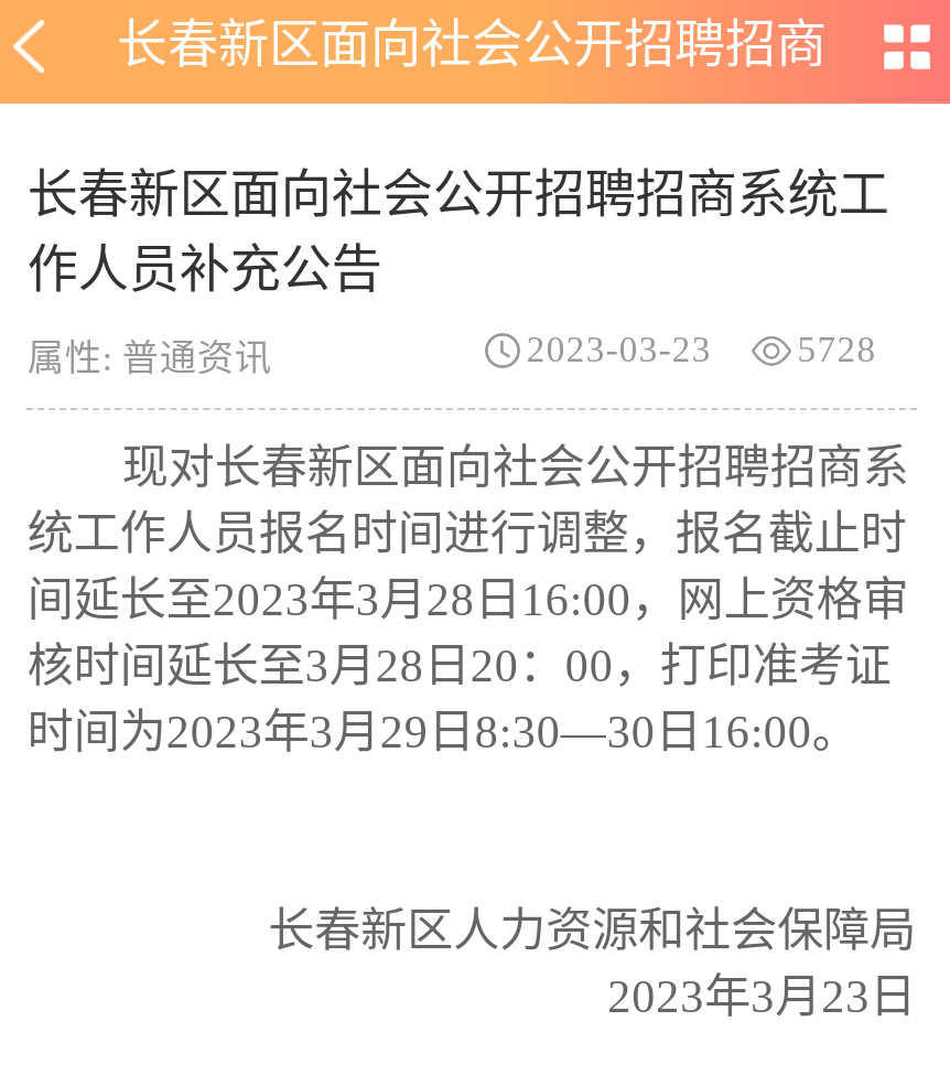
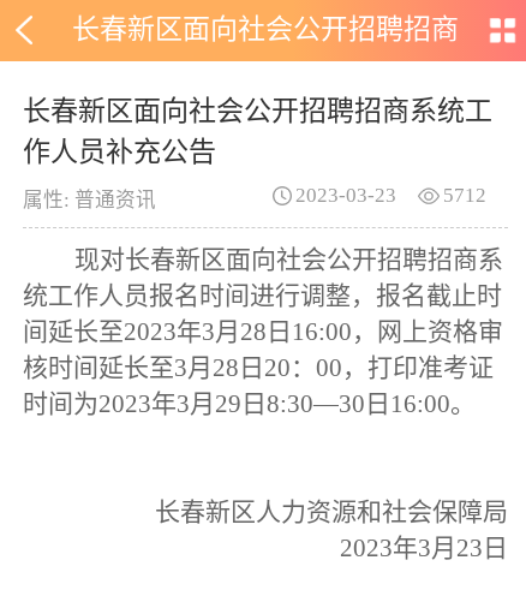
[797,328,877,370] 5728 -> [443,184,486,207] 5712

